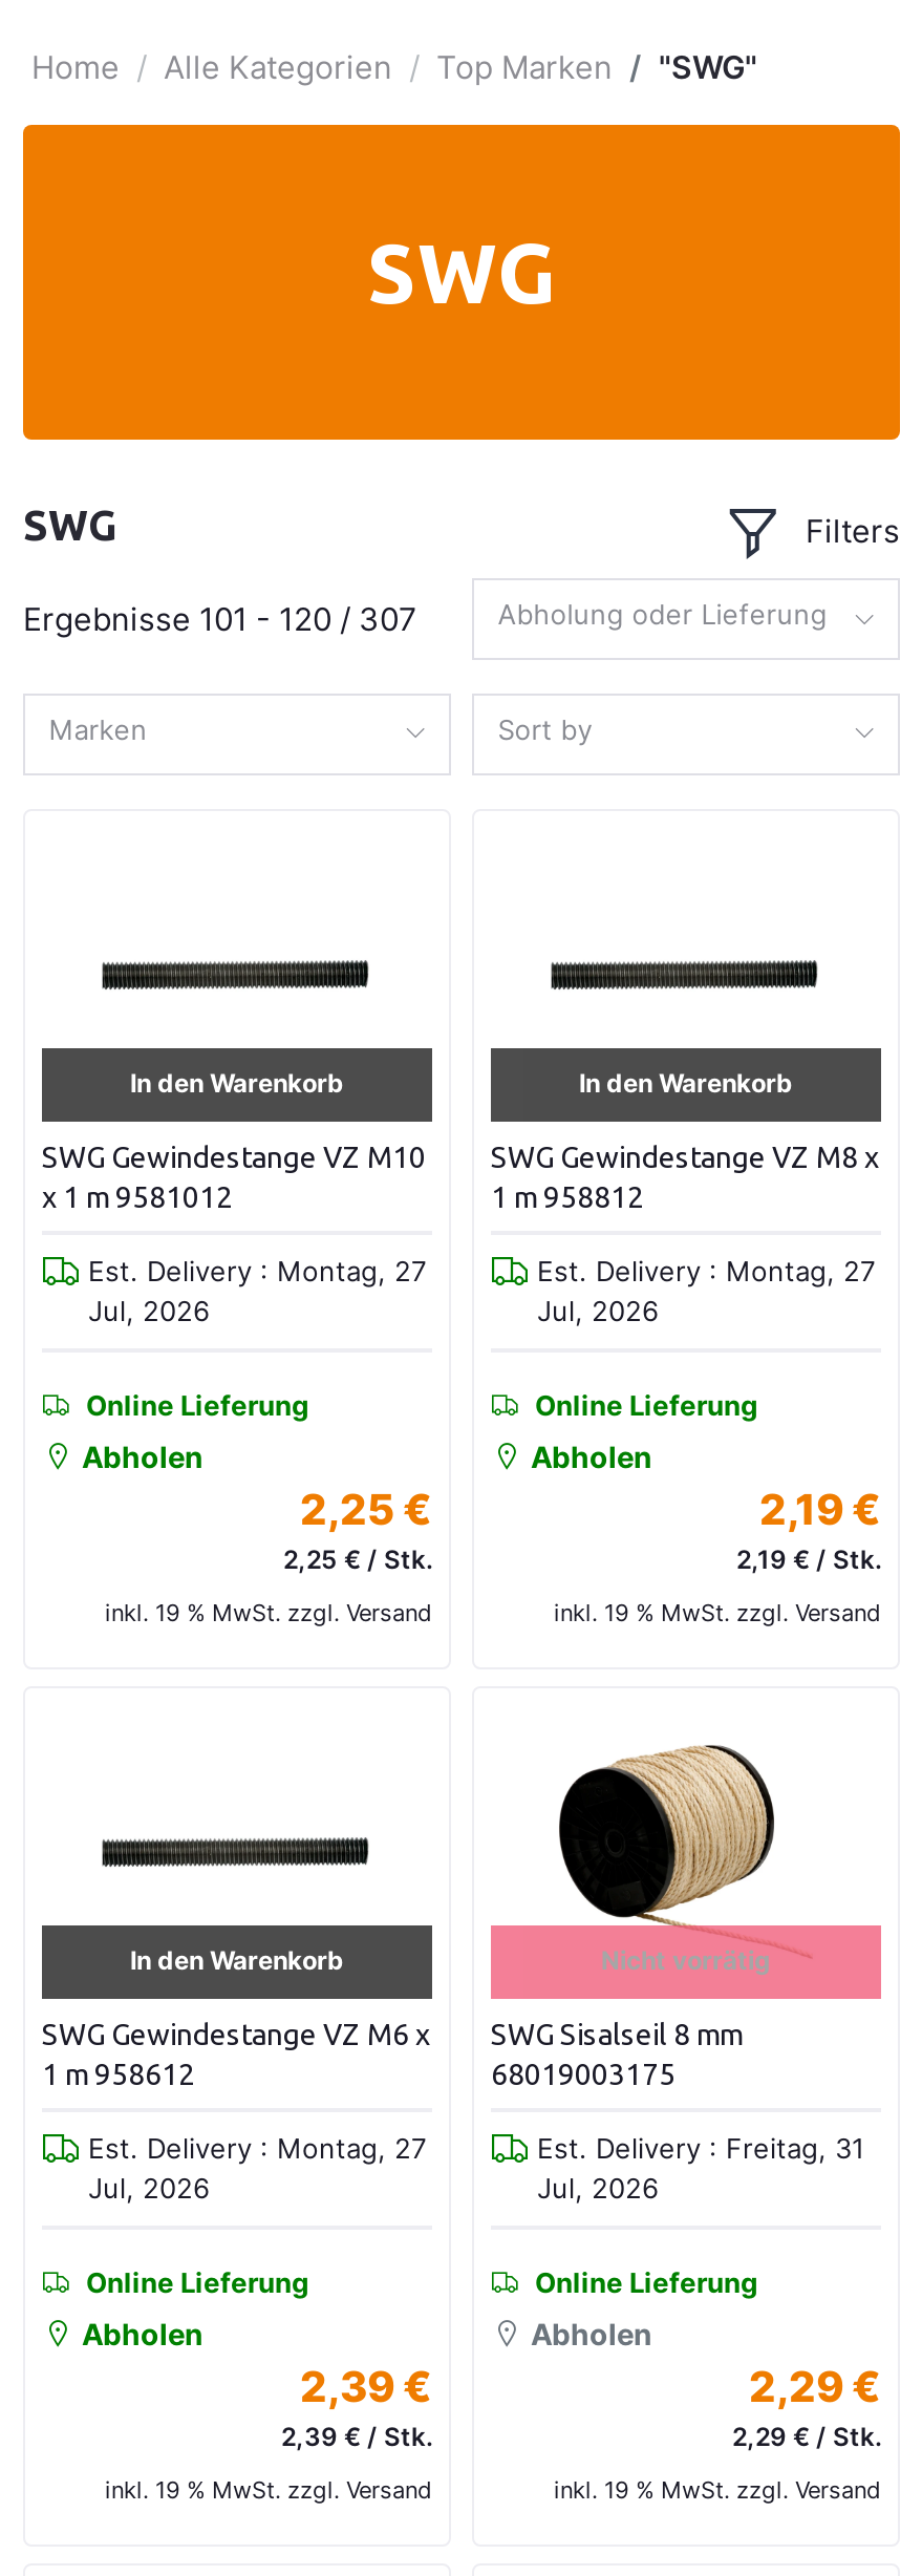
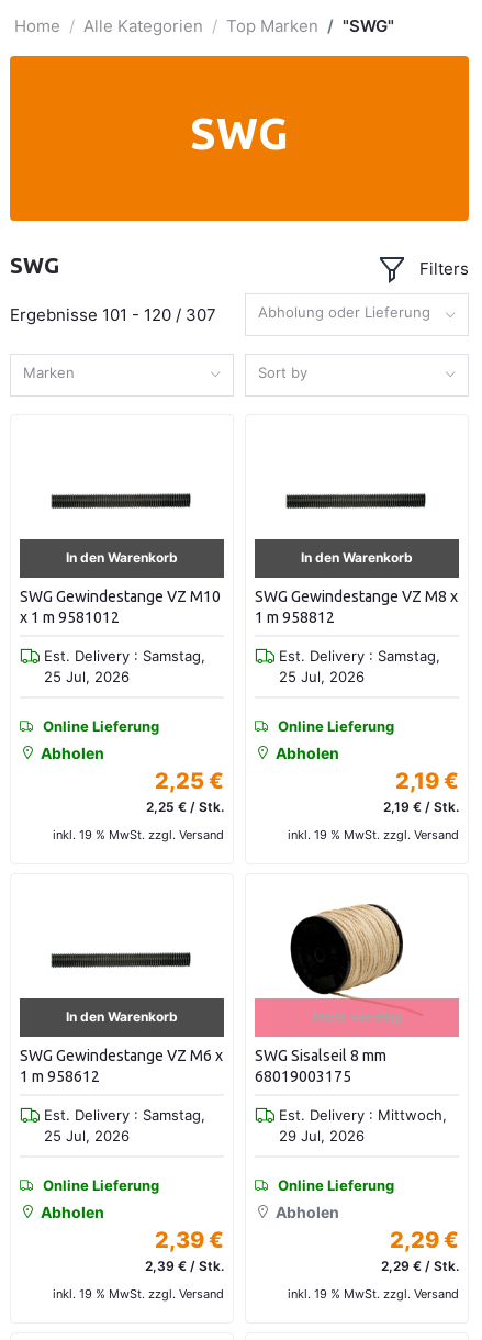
[88,1253,426,1327] Est. Delivery : Montag, 27 | Jul, 2026 -> [44,647,205,685] Est. Delivery : Samstag, | 25 Jul, 2026
[537,1253,875,1327] Est. Delivery : Montag, 27 | Jul, 2026 -> [279,647,440,685] Est. Delivery : Samstag, | 25 Jul, 2026
[88,2131,426,2204] Est. Delivery : Montag, 27 | Jul, 2026 -> [44,1106,205,1144] Est. Delivery : Samstag, | 25 Jul, 2026
[537,2131,864,2204] Est. Delivery : Freitag, 31 | Jul, 2026 -> [279,1106,447,1144] Est. Delivery : Mittwoch, | 29 Jul, 2026

